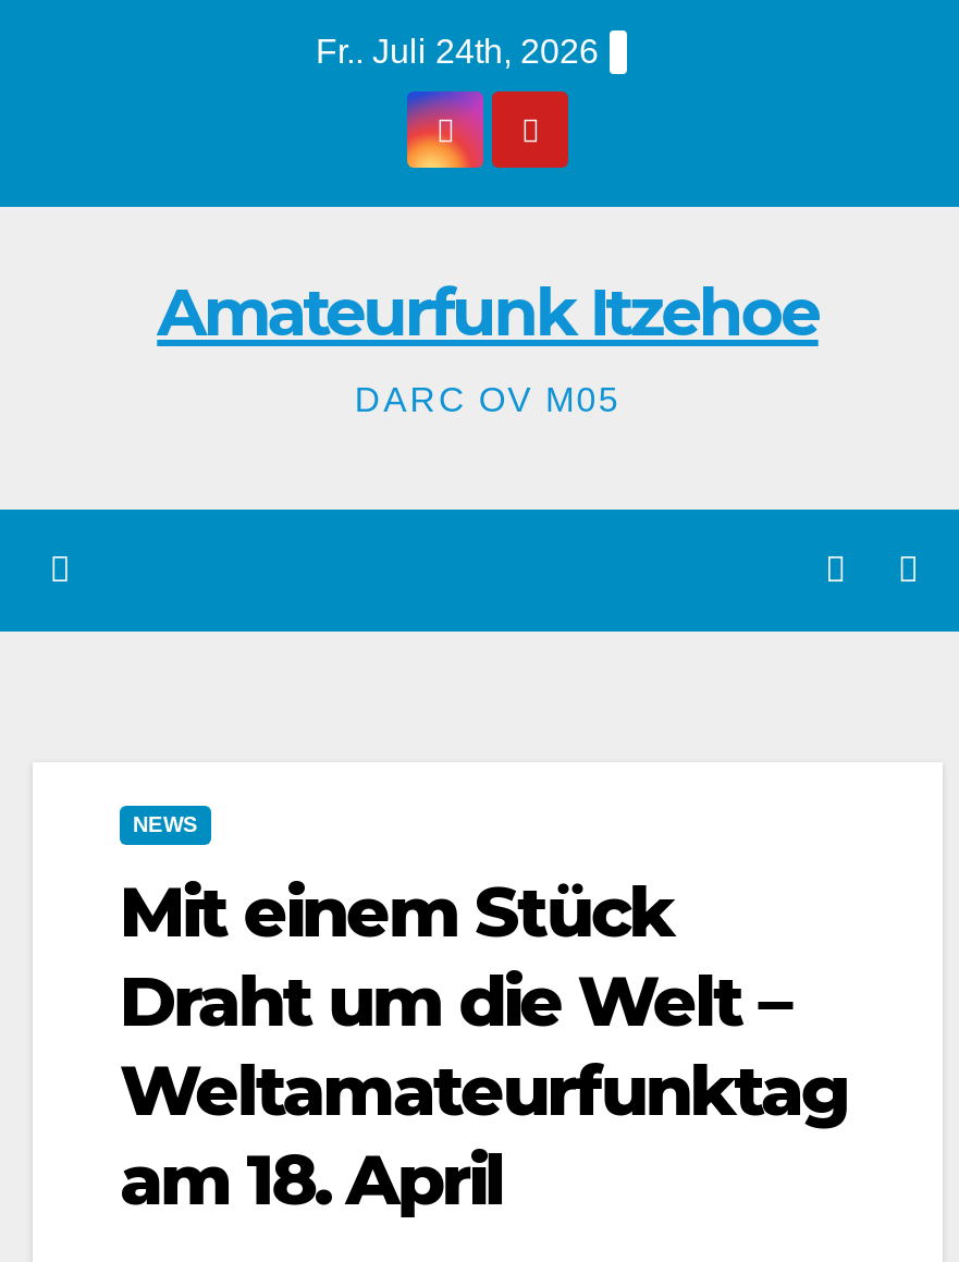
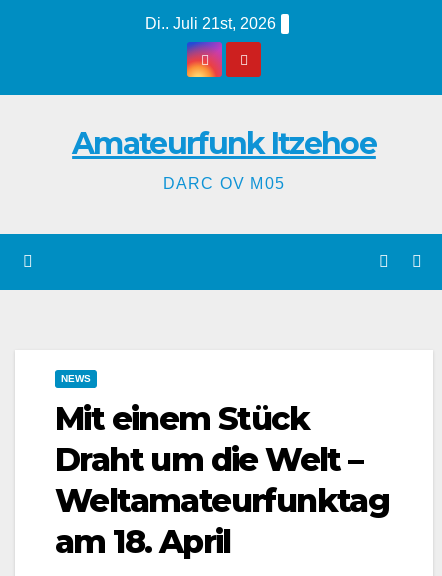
[316,33,599,70] Fr.. Juli 24th, 2026 -> [144,15,275,32] Di.. Juli 21st, 2026

